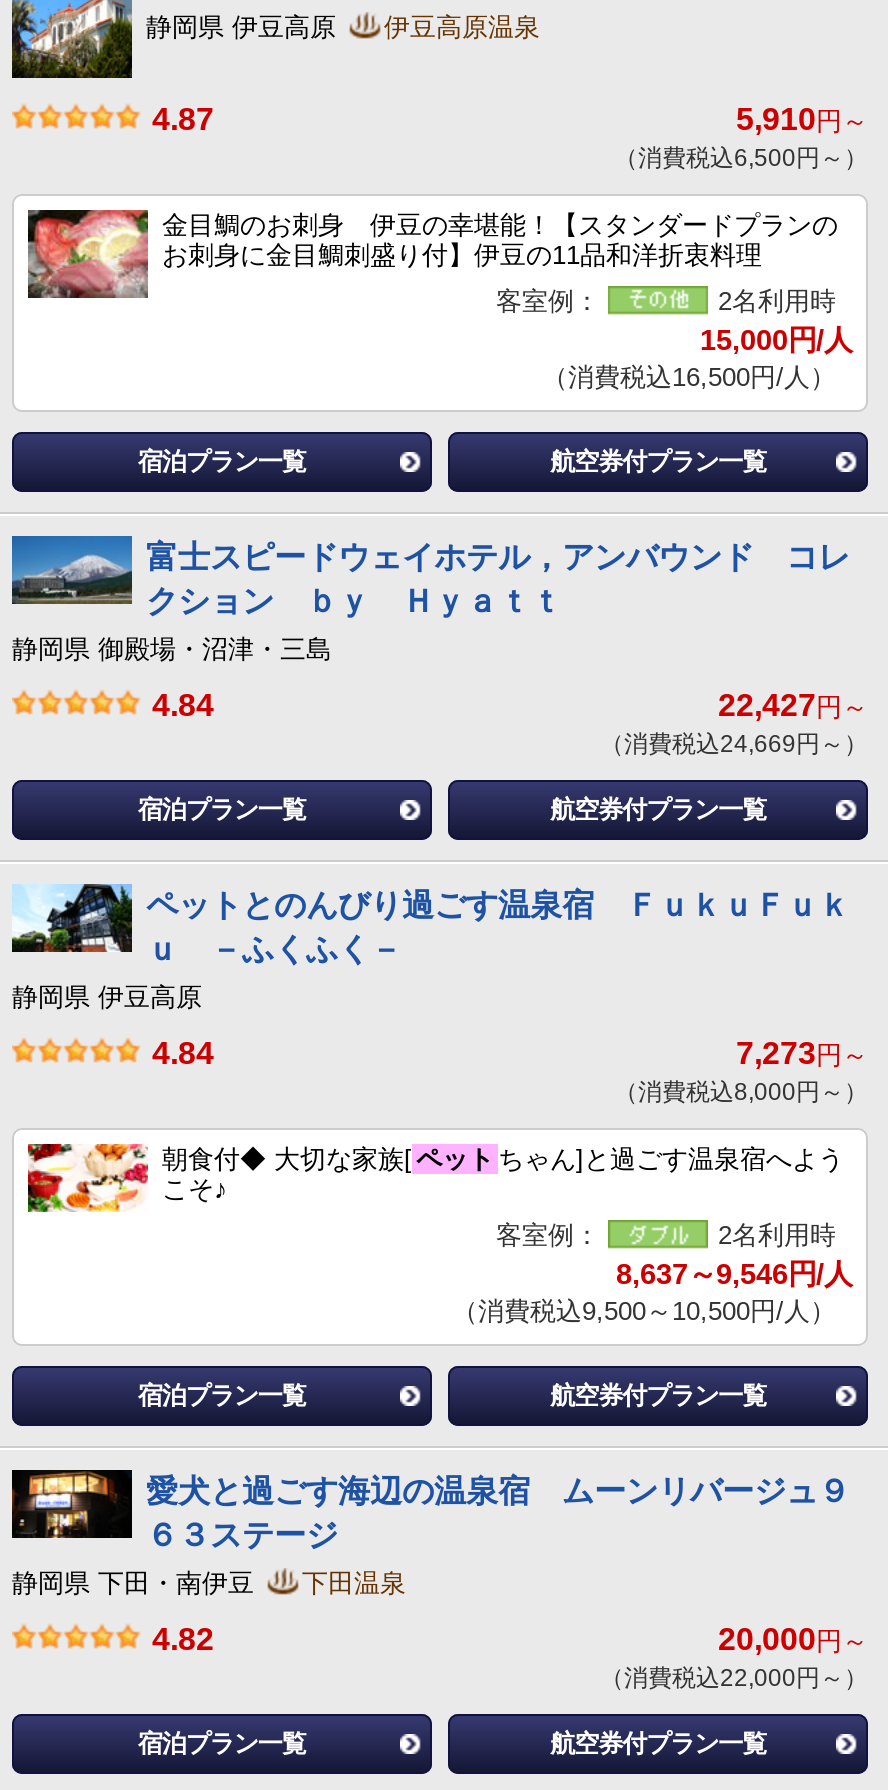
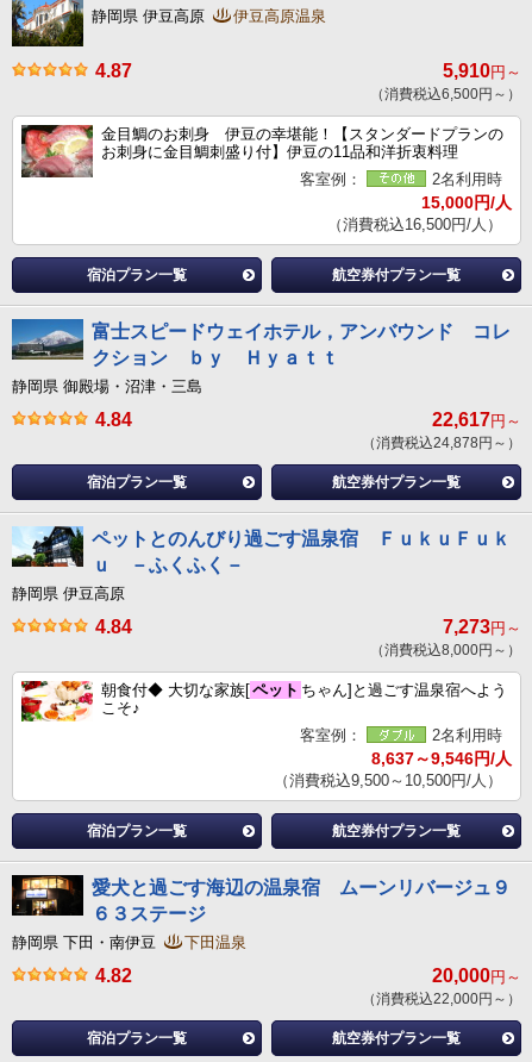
[718,688,868,722] 22,427円～ -> [432,410,521,430] 22,617円～
[600,730,868,758] （消費税込24,669円～） -> [362,435,521,451] （消費税込24,878円～）

